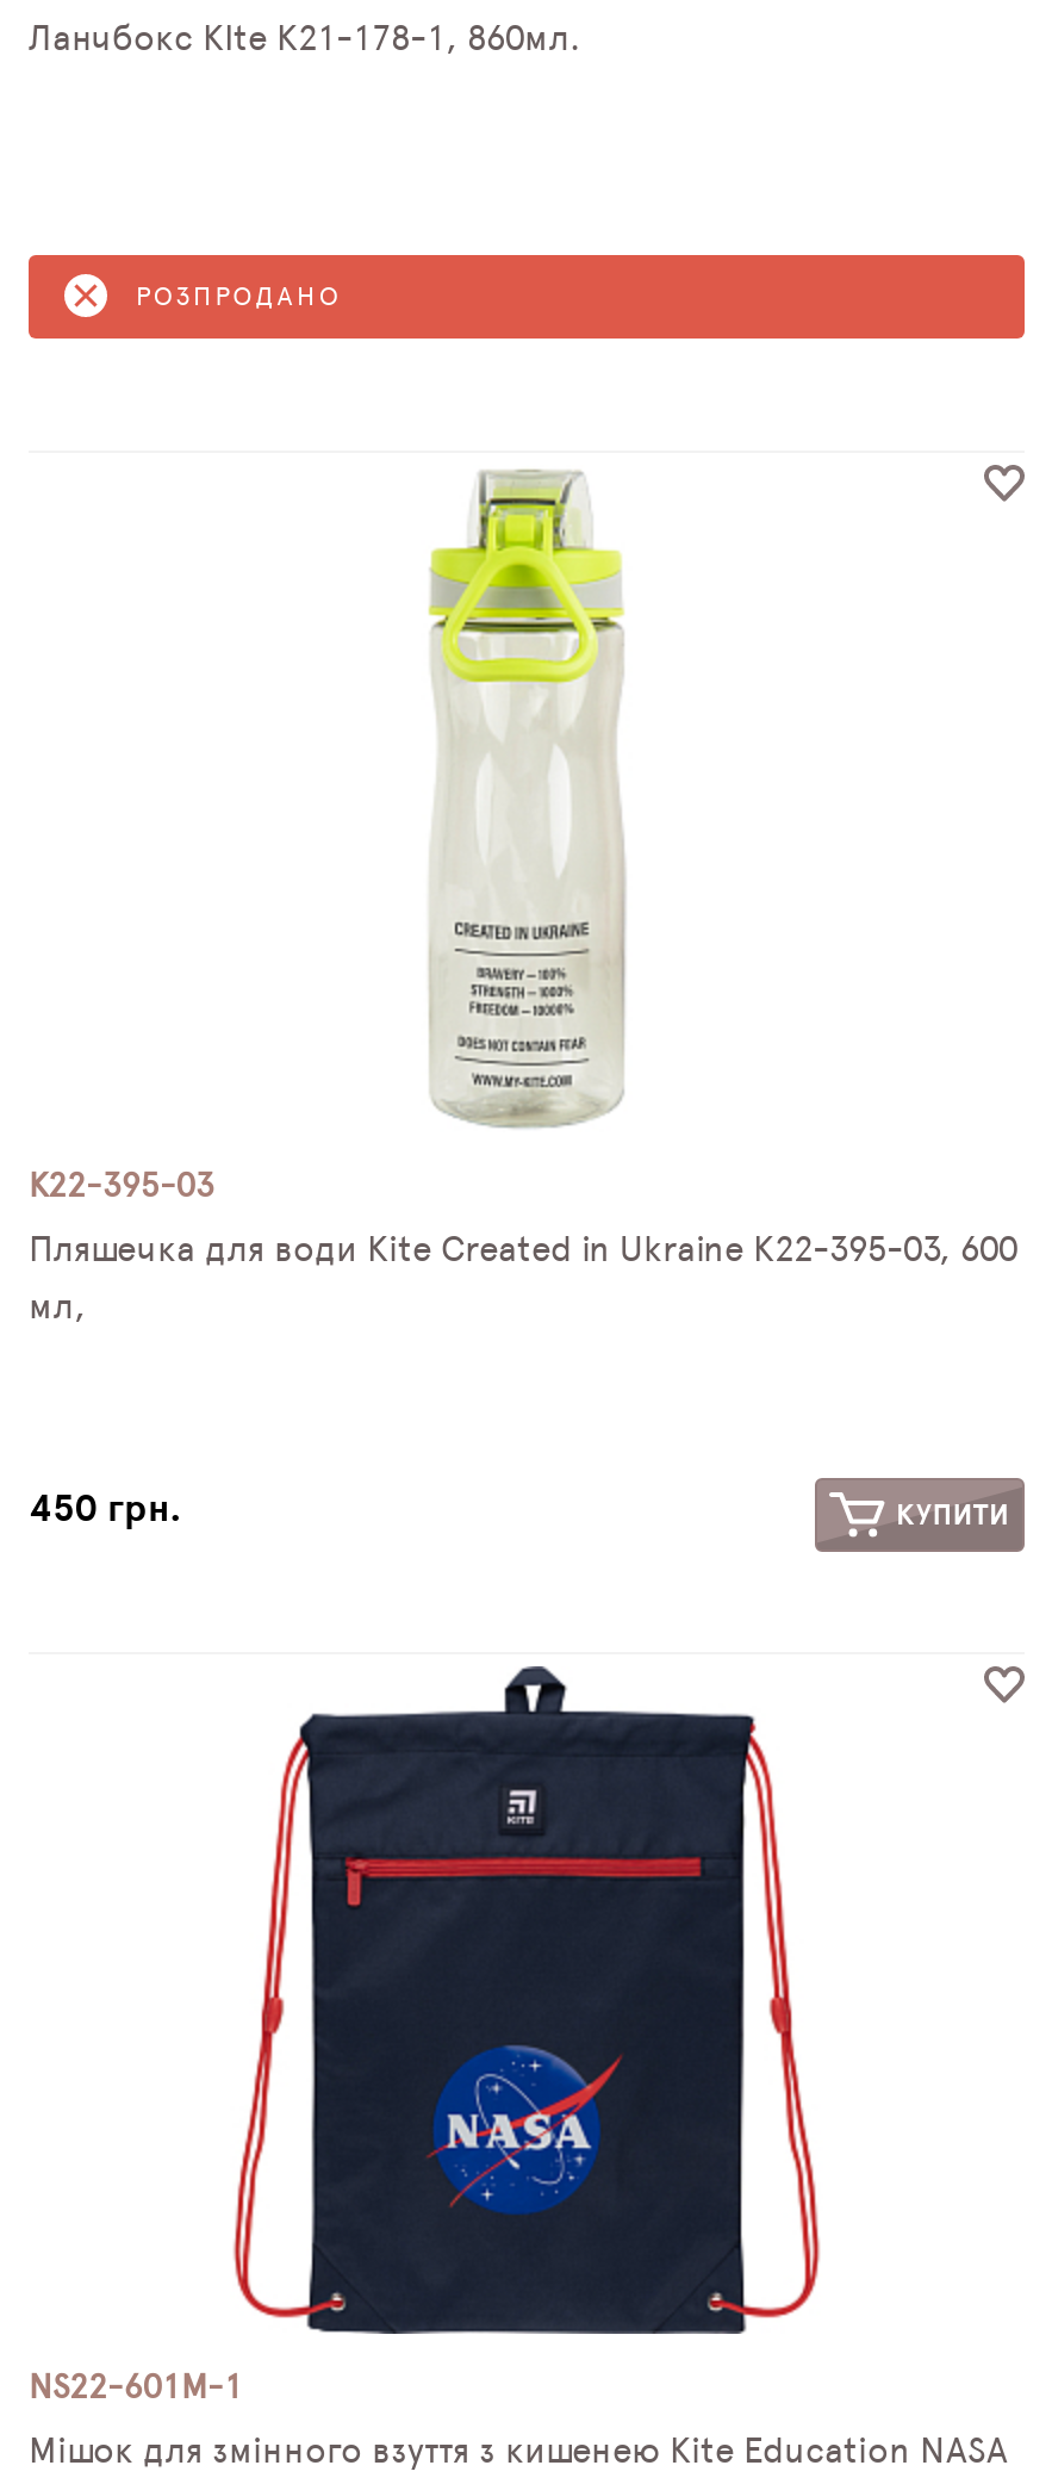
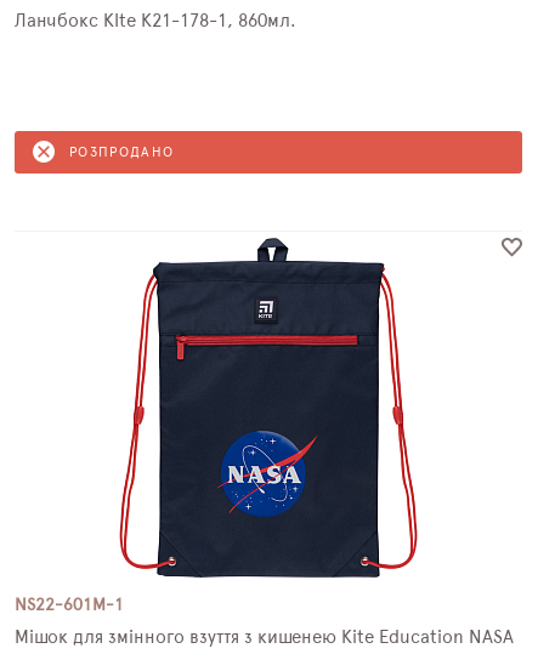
[29,467,1017,1324] [image] | K22-395-03 | Пляшечка для води Kite Created in Ukraine K22-395-03, 600 | мл, -> none
[29,1489,1009,1528] 450 грн. | КУПИТИ -> none

